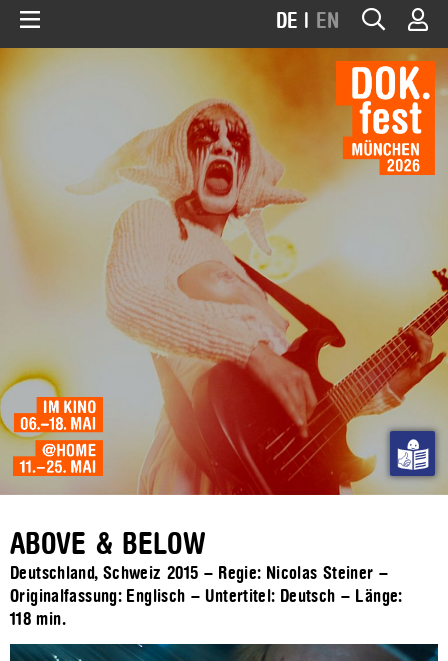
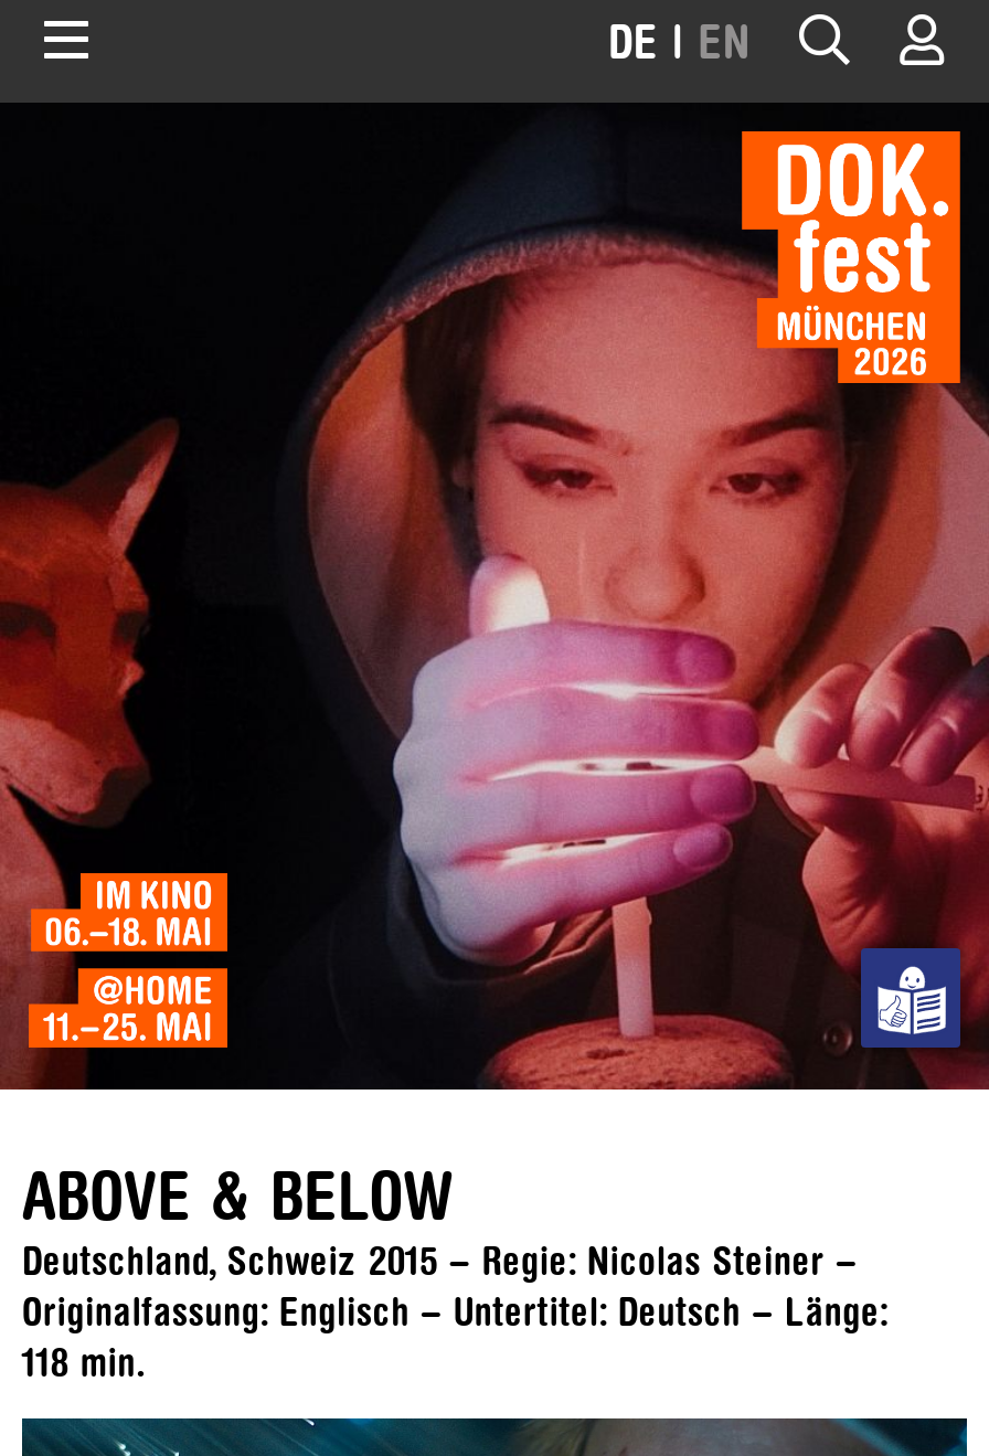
[3,47,445,496] [image] -> [7,103,982,1092] [image]

